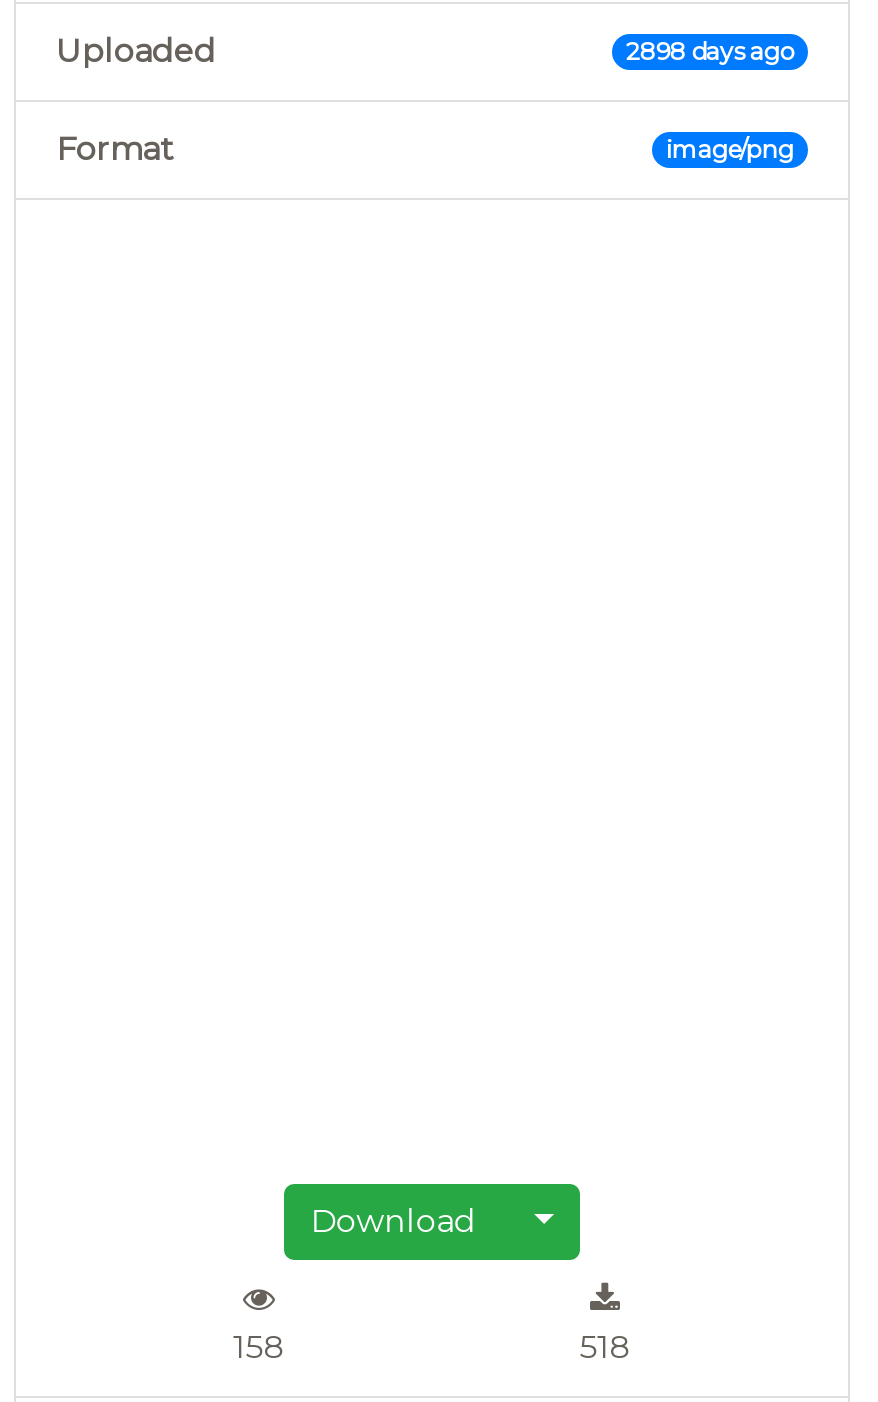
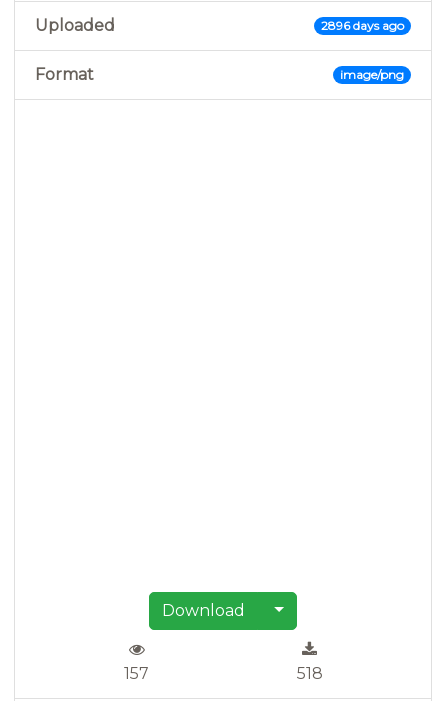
[626,36,794,66] 2898 days ago -> [321,18,404,33] 2896 days ago
[233,1328,285,1366] 158 -> [124,664,149,683] 157

